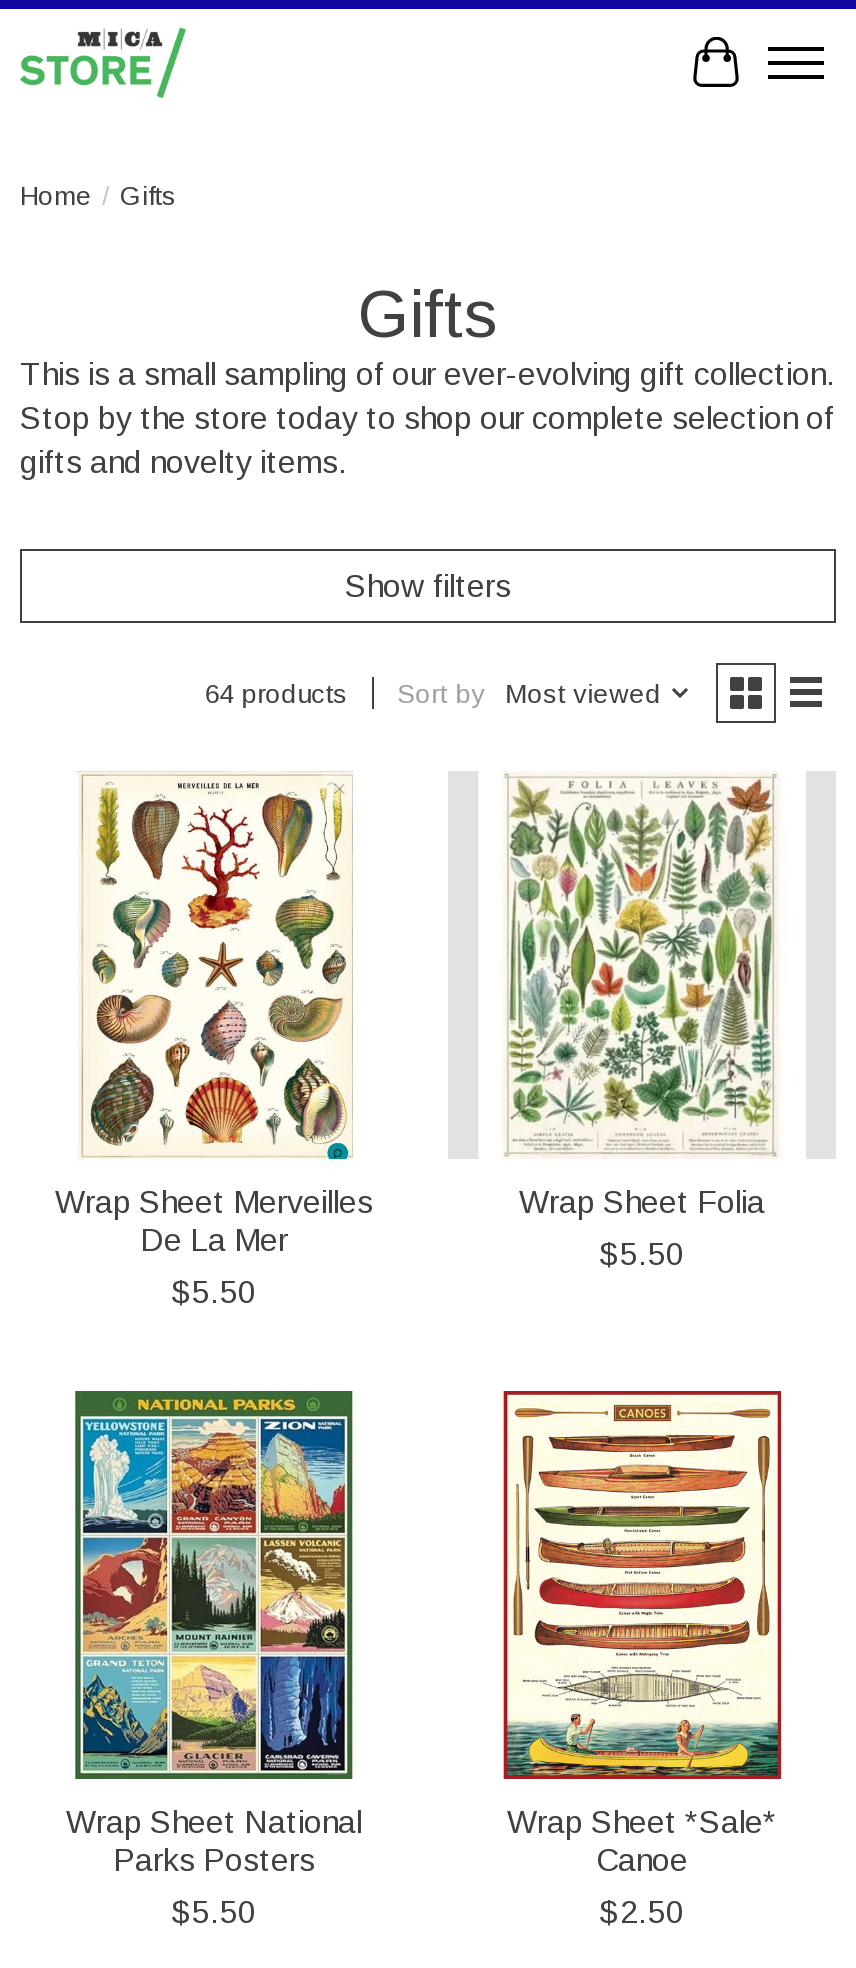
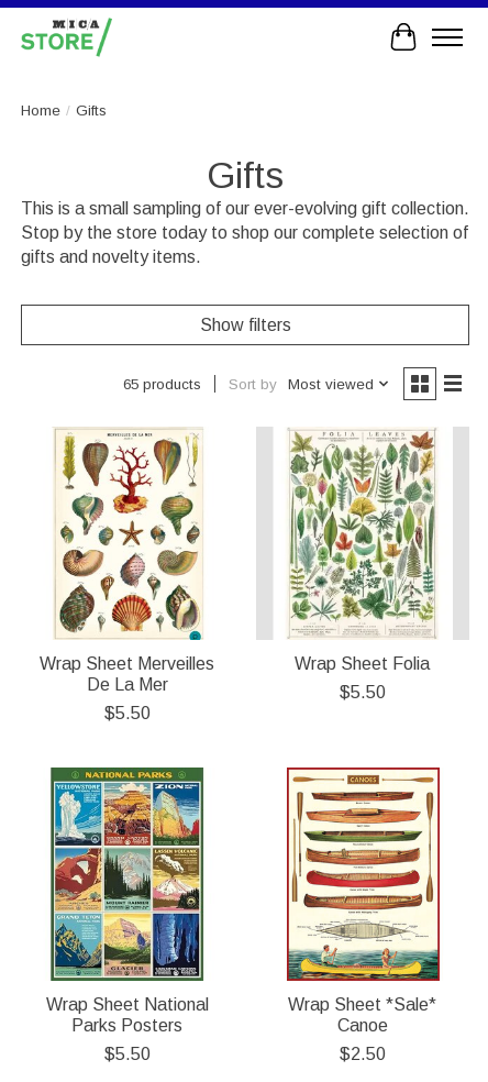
[205,678,661,709] 64 products Sort by Most viewed -> [123,376,373,393] 65 products Sort by Most viewed

